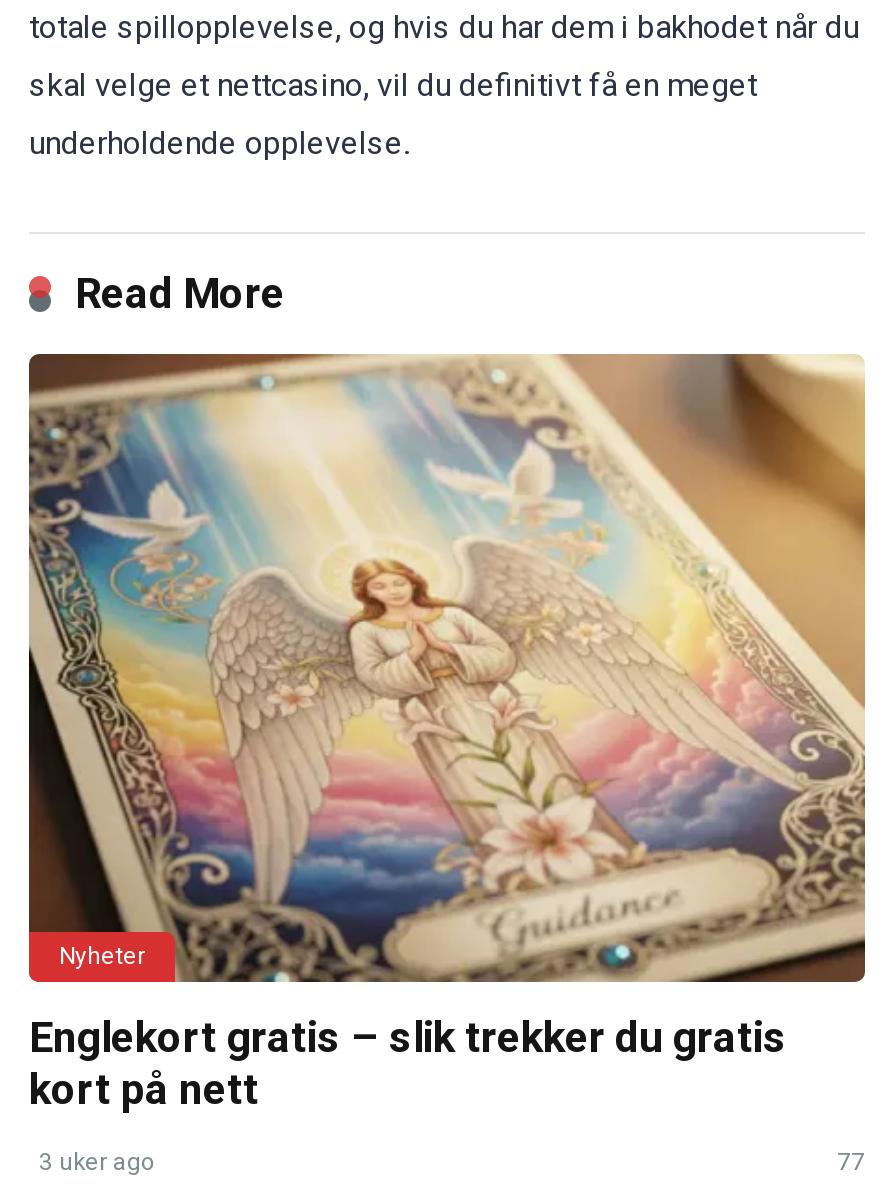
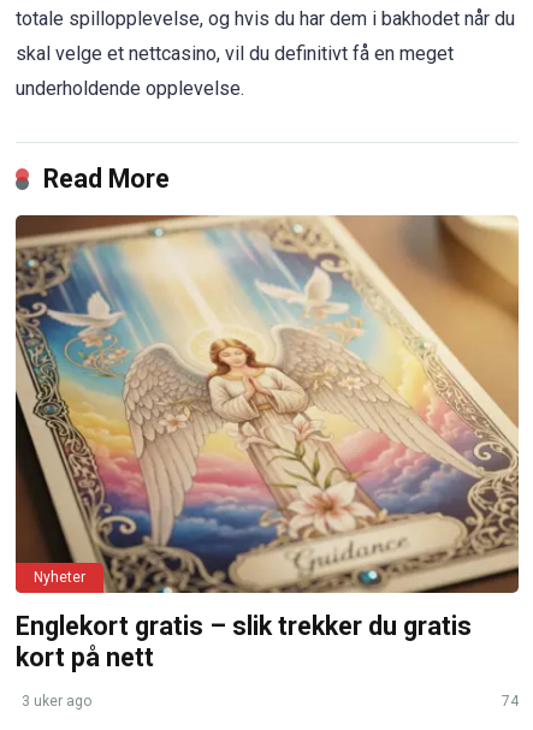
[837,1148,865,1176] 77 -> [502,693,519,709] 74

